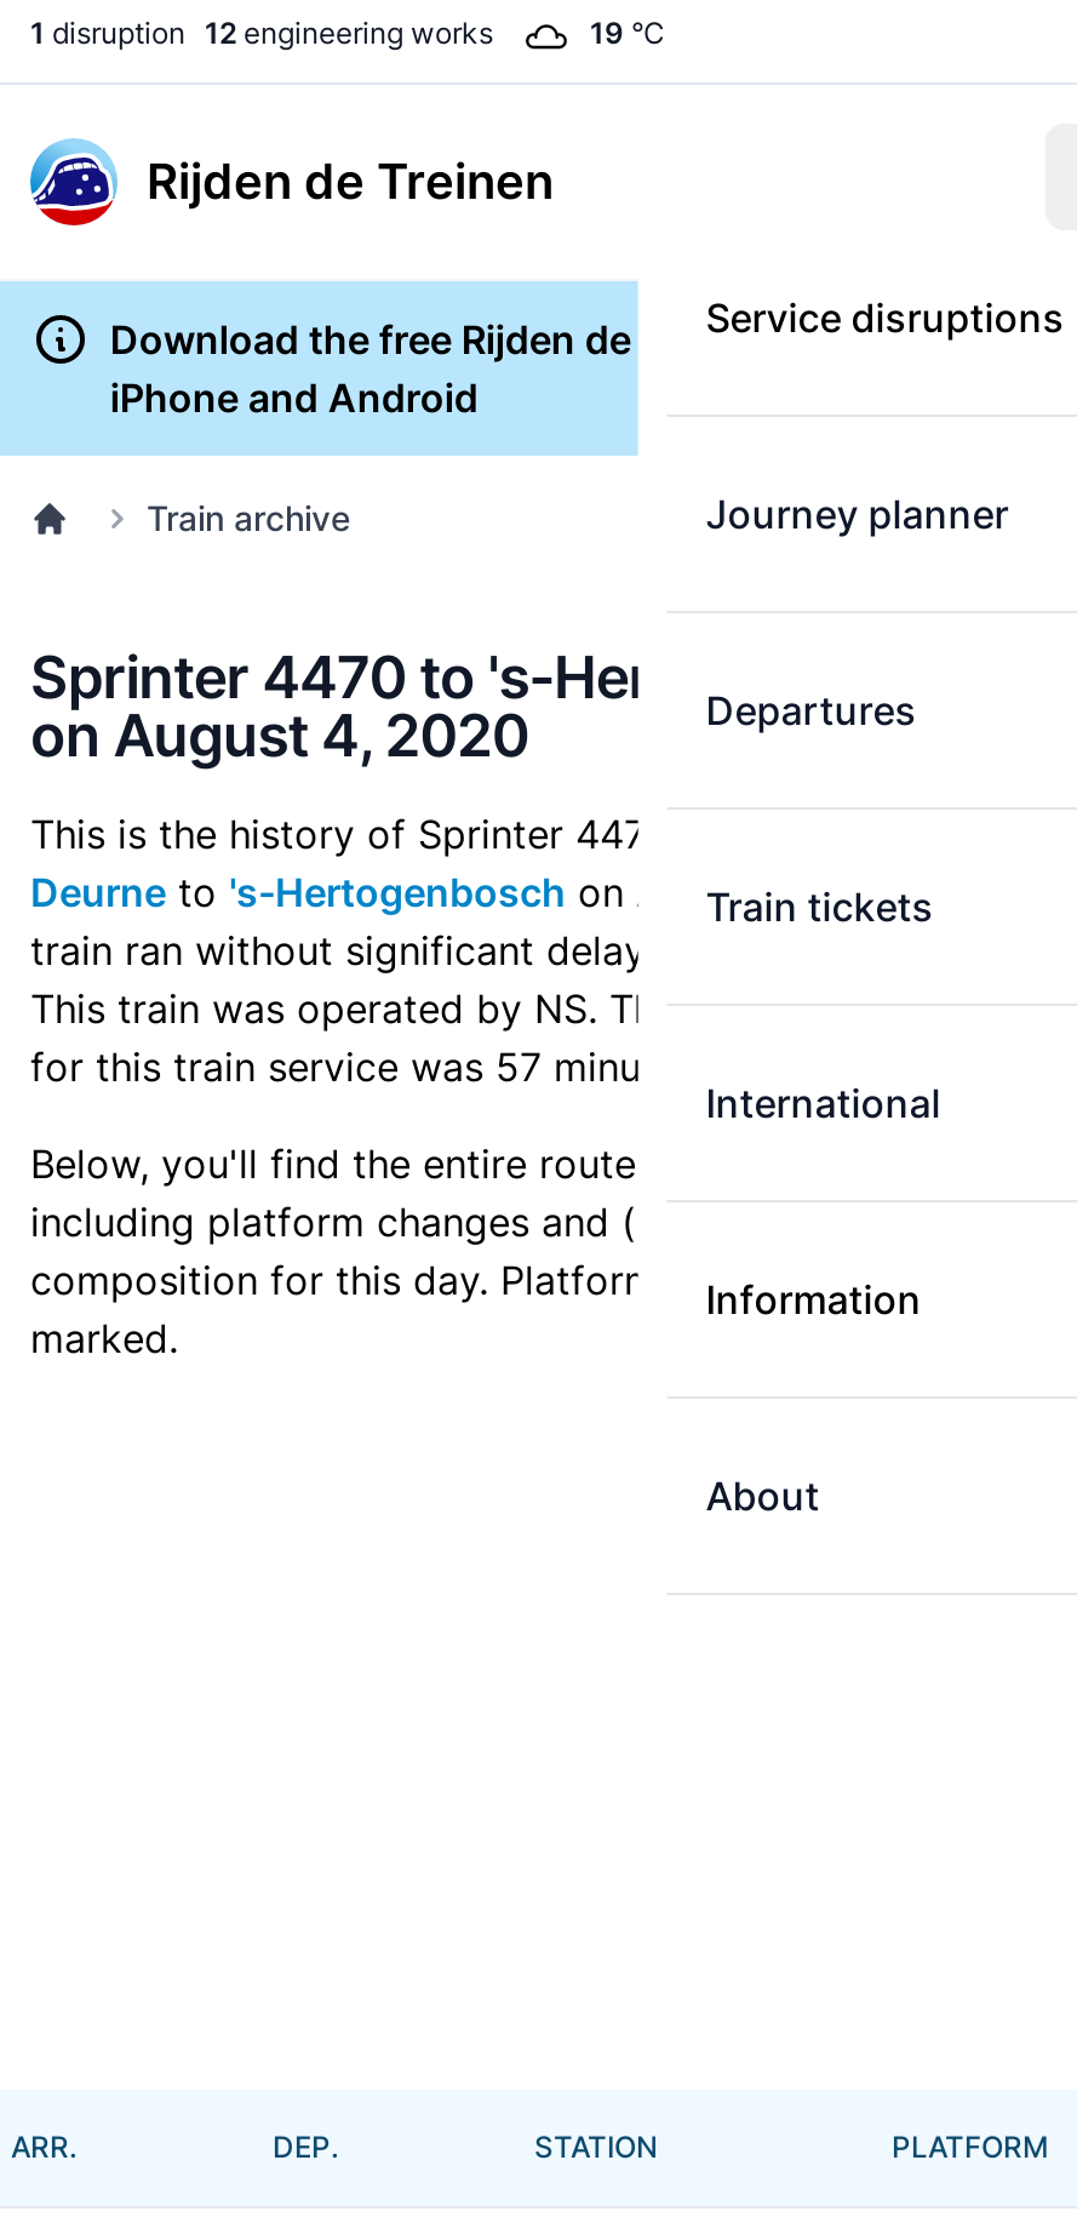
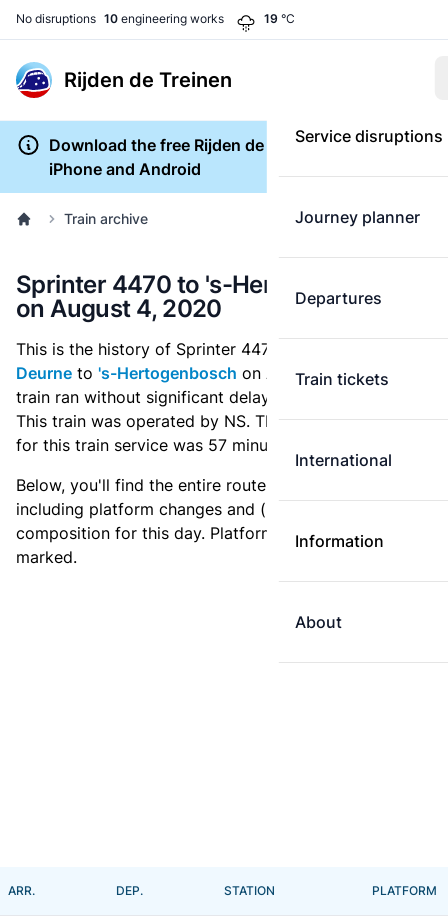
[30,15,493,51] 1 disruption 12 engineering works -> [16,11,224,26] No disruptions 10 engineering works

